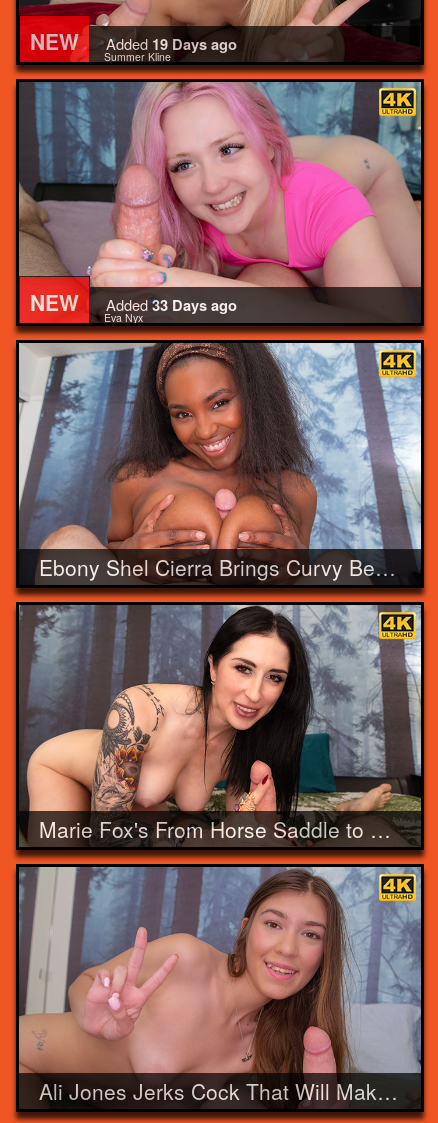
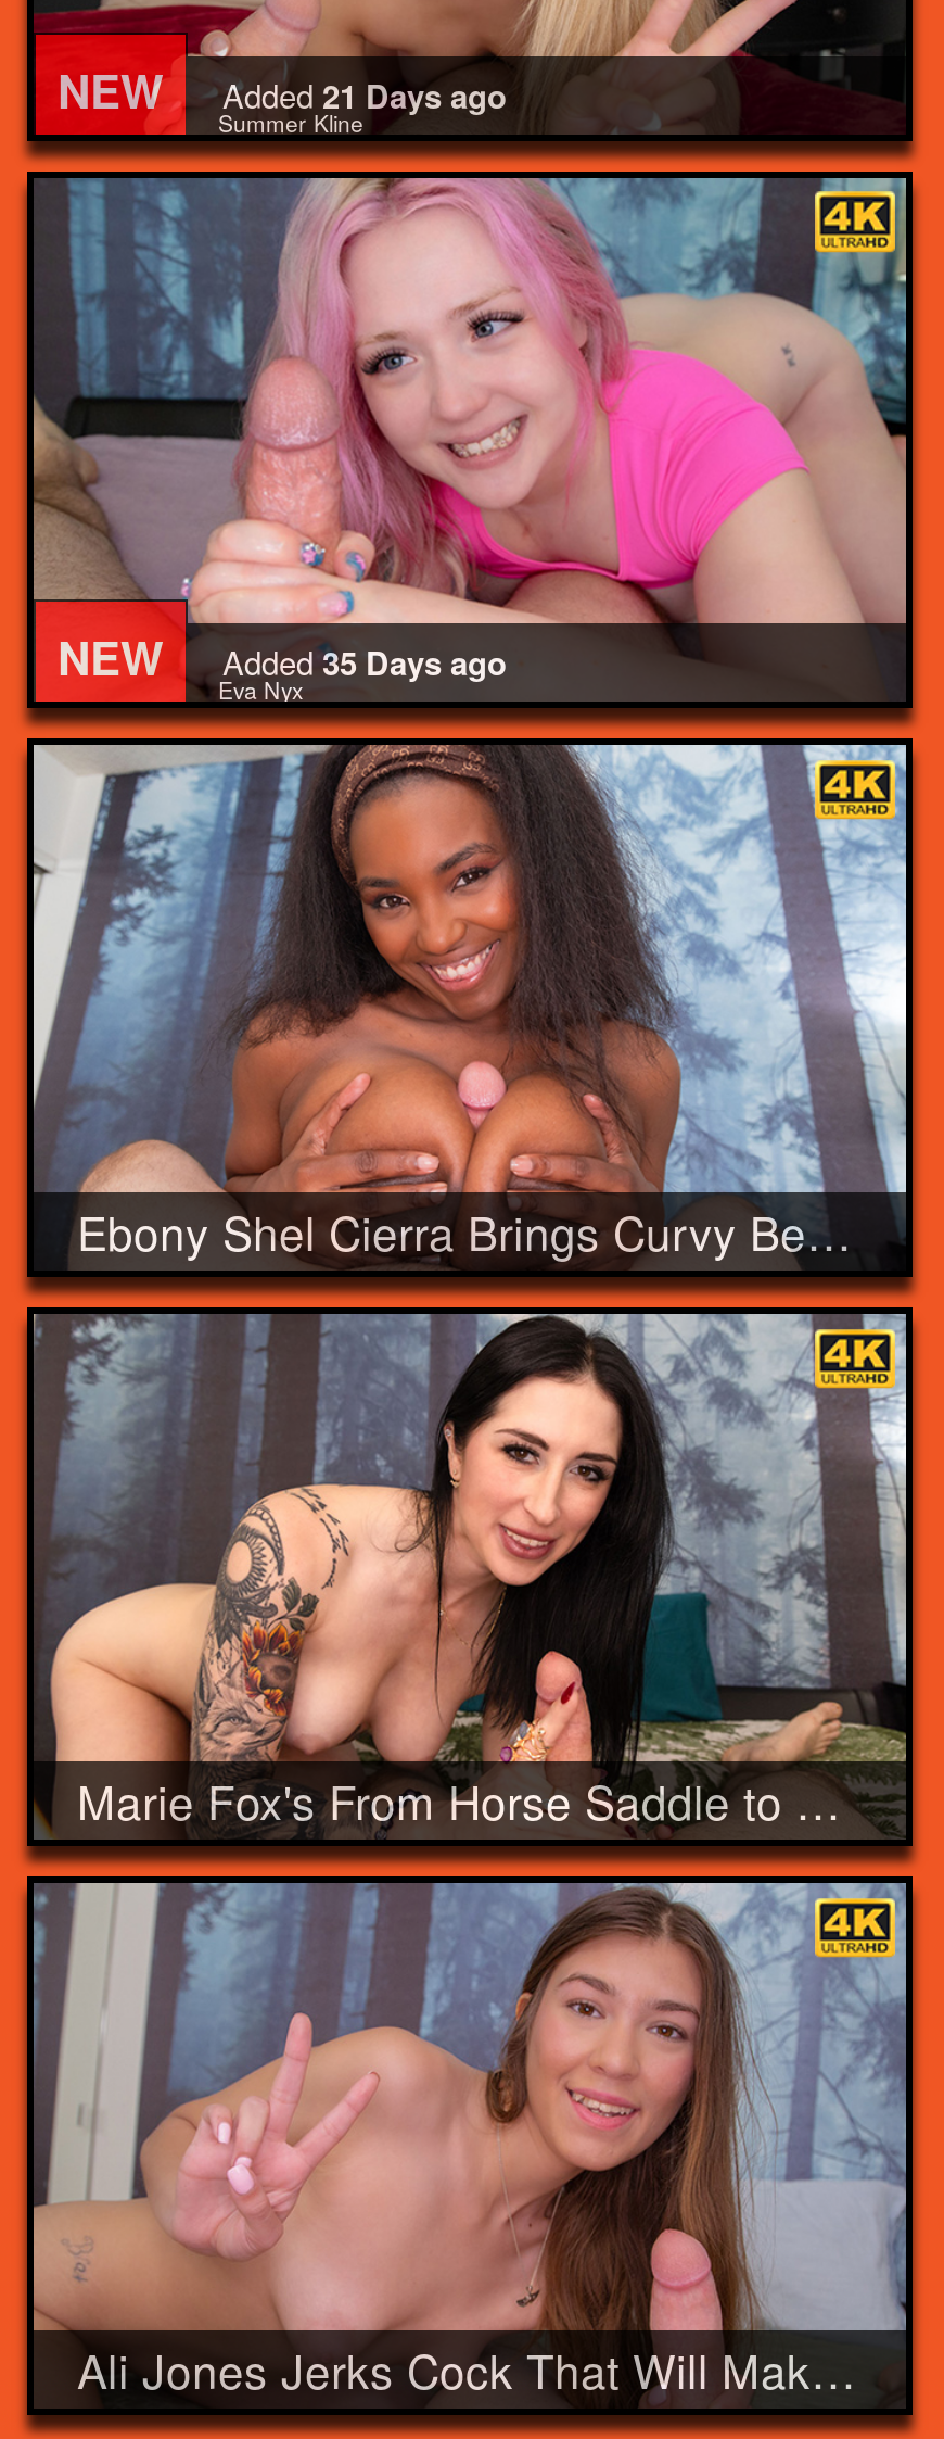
[106,33,237,55] Added 19 Days ago -> [222,71,507,119] Added 21 Days ago
[106,294,237,316] Added 33 Days ago -> [222,639,507,687] Added 35 Days ago

